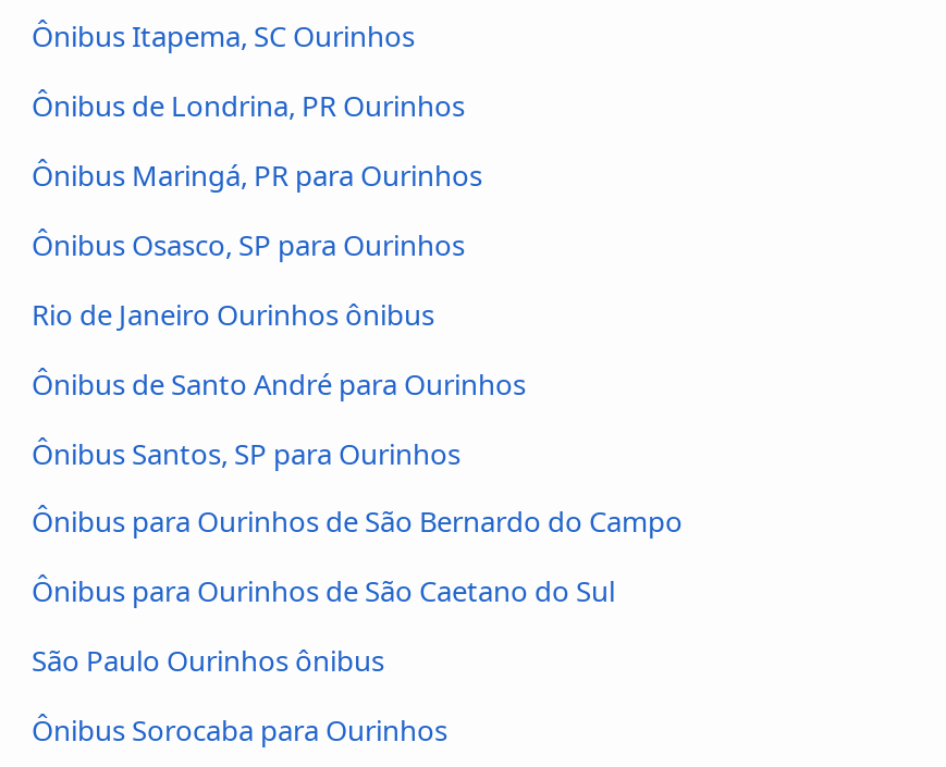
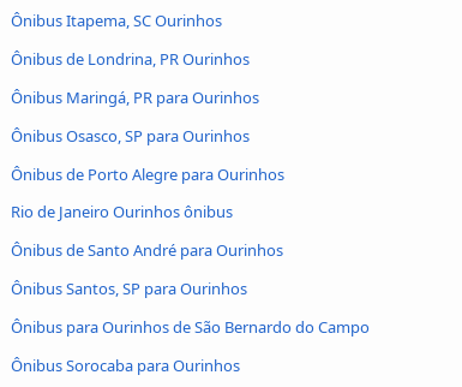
none -> [11,163,284,184] Ônibus de Porto Alegre para Ourinhos
moved [32,294,683,542] -> [11,201,370,338]: Rio de Janeiro Ourinhos ônibus | Ônibus de Santo André para Ourinhos | Ônibus Santos, SP para Ourinhos | Ônibus para Ourinhos de São Bernardo do Campo
[32,572,615,681] Ônibus para Ourinhos de São Caetano do Sul | São Paulo Ourinhos ônibus -> none

